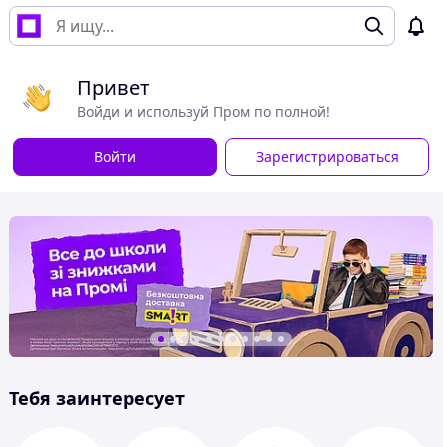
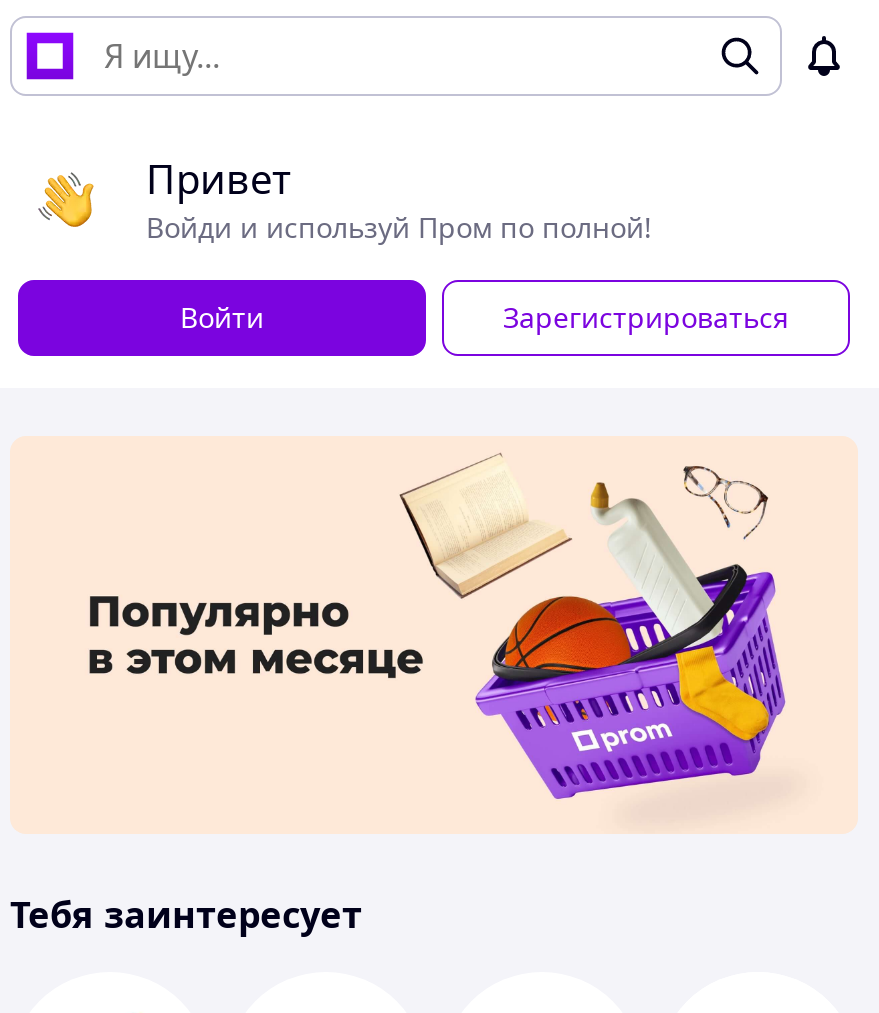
[8,216,434,358] [image] -> [12,438,856,832] [image]

